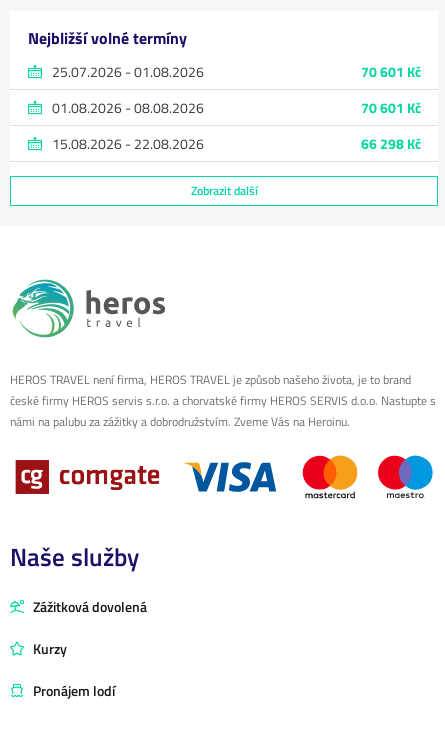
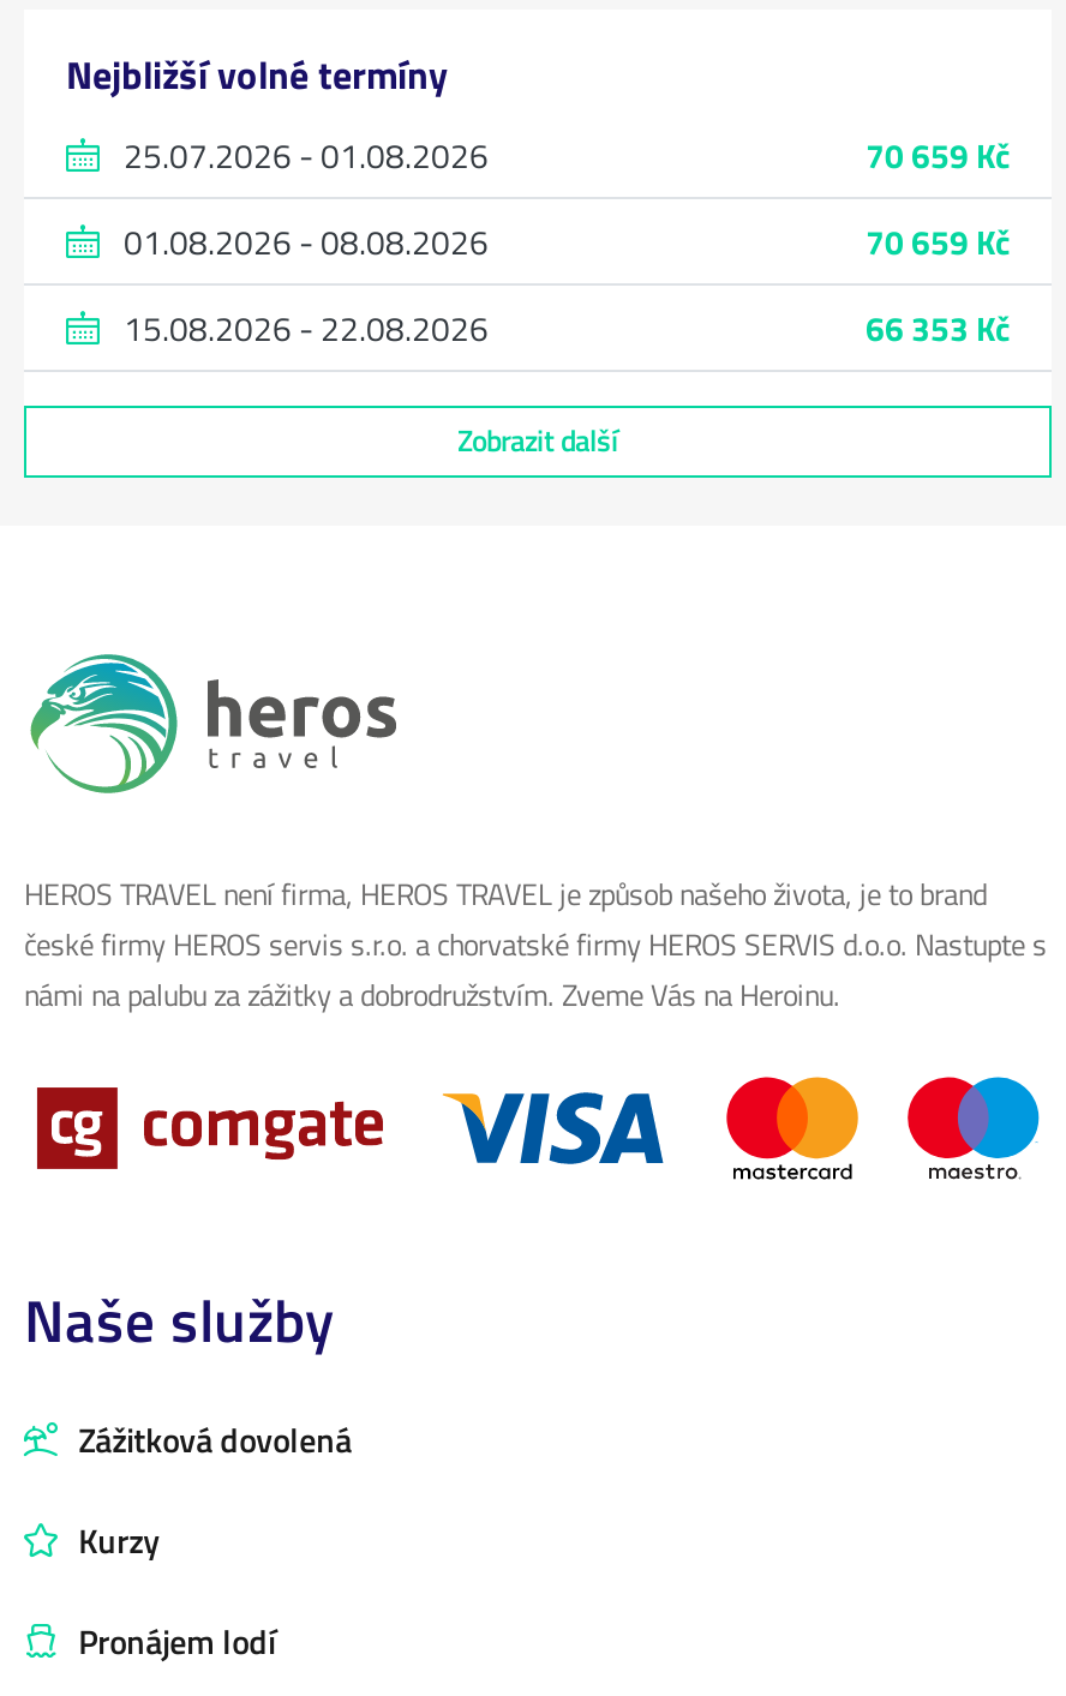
[360,61,420,82] 70 601 Kč -> [866,129,1010,179] 70 659 Kč
[360,97,420,118] 70 601 Kč -> [866,215,1010,266] 70 659 Kč
[360,133,420,154] 66 298 Kč -> [866,302,1010,352] 66 353 Kč

